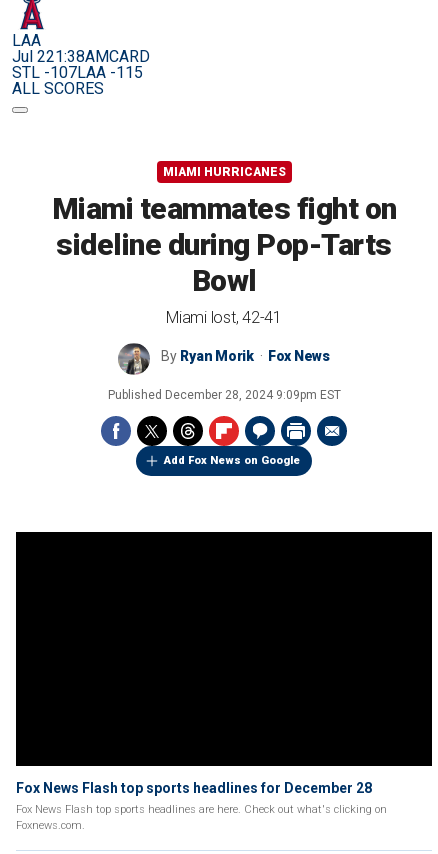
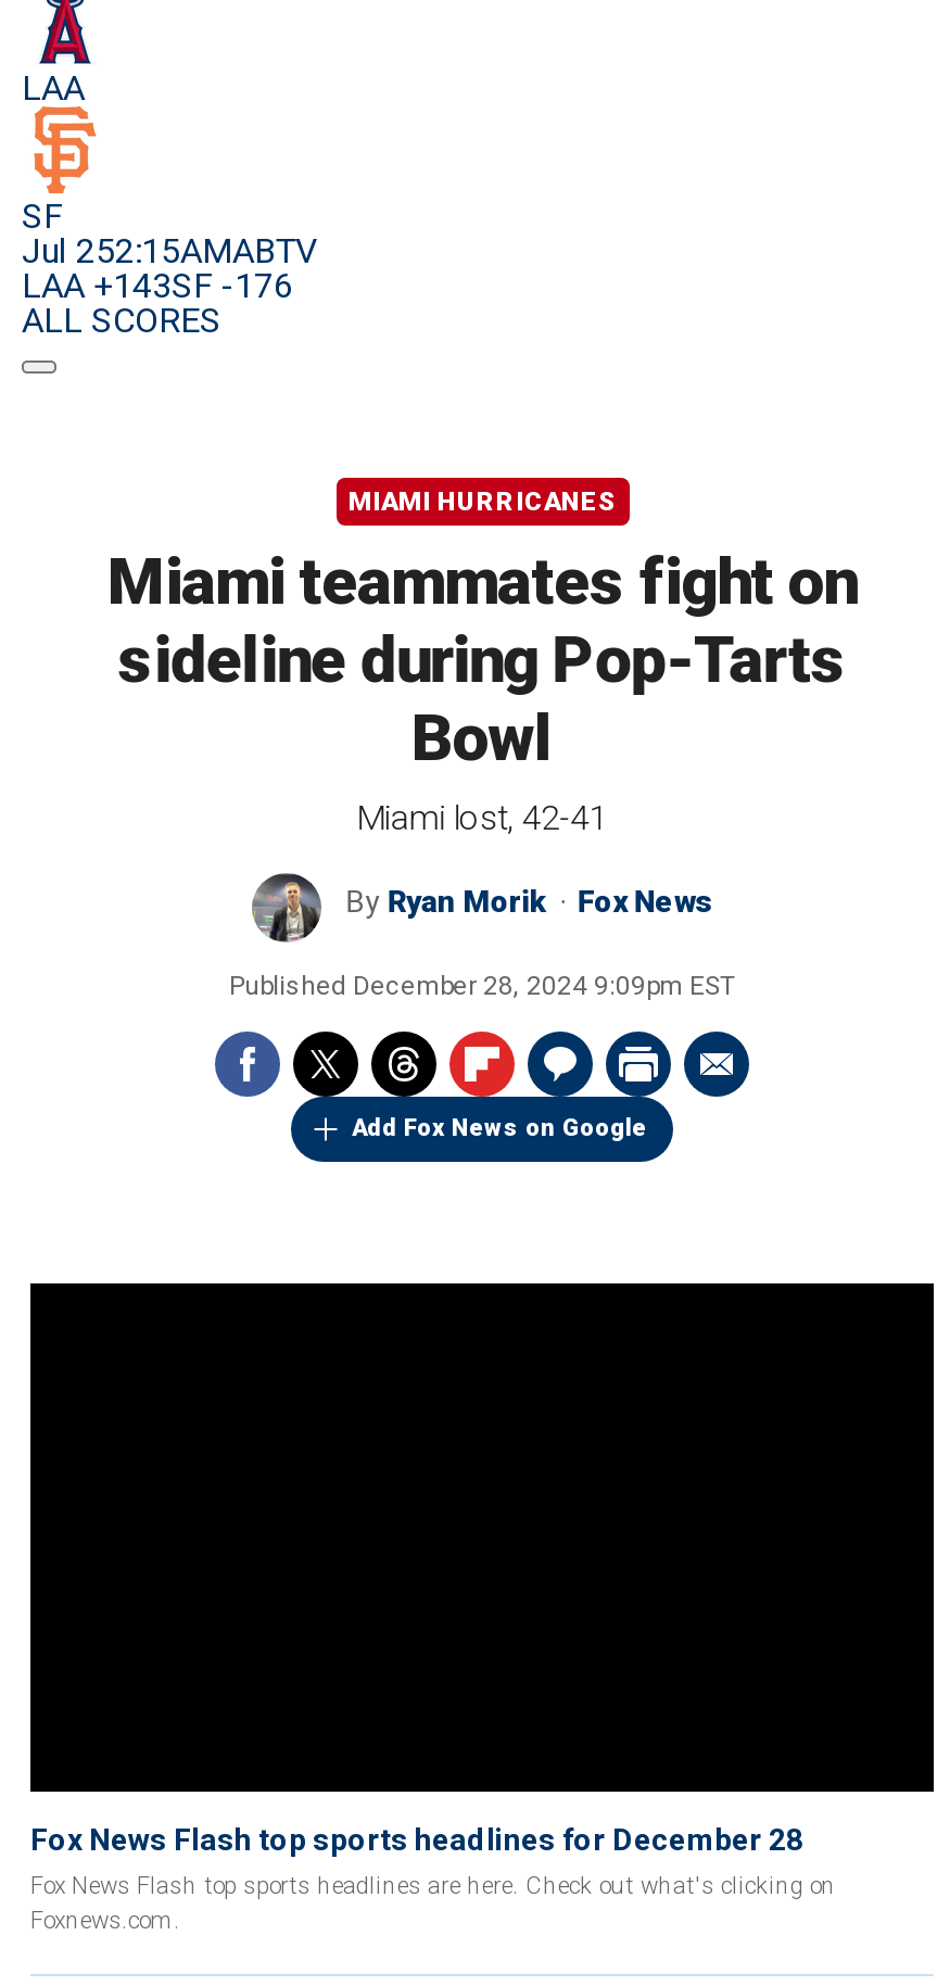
[12,47,150,82] Jul 221:38AMCARD | STL -107LAA -115 -> [22,195,317,306] SF | Jul 252:15AMABTV | LAA +143SF -176

